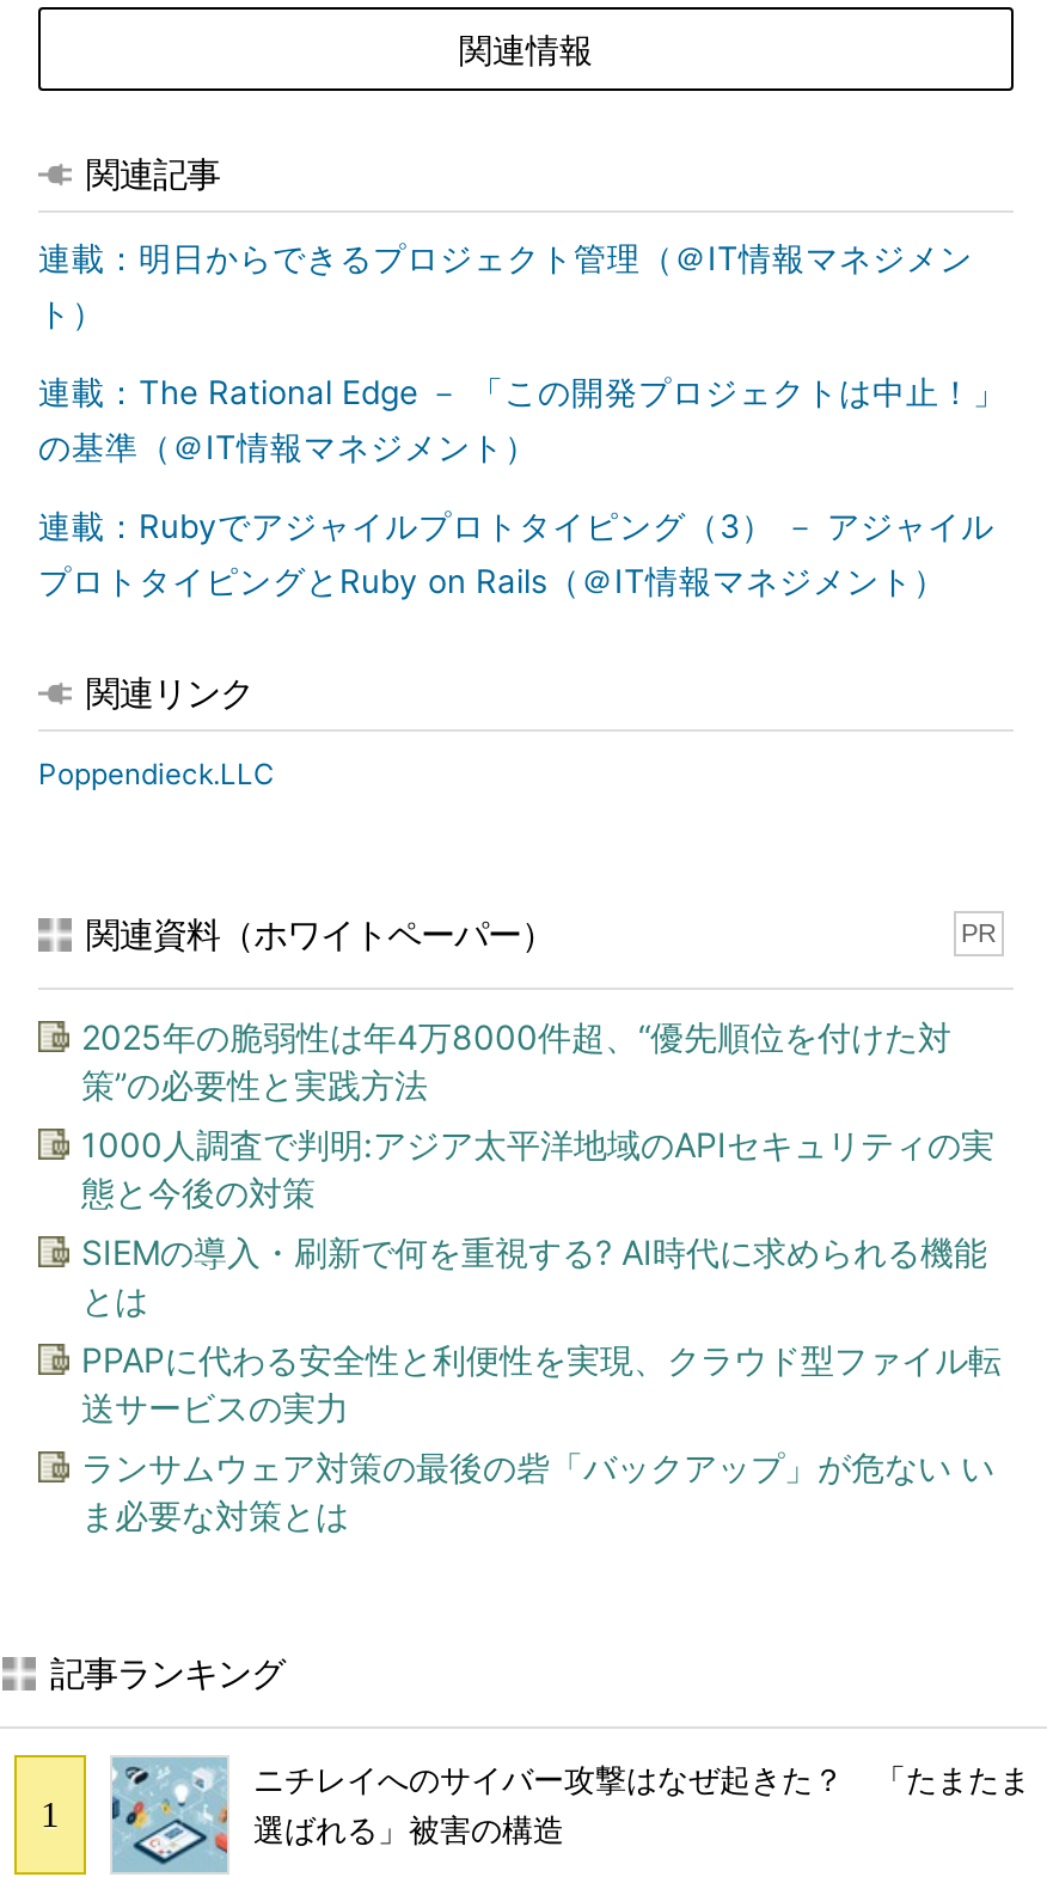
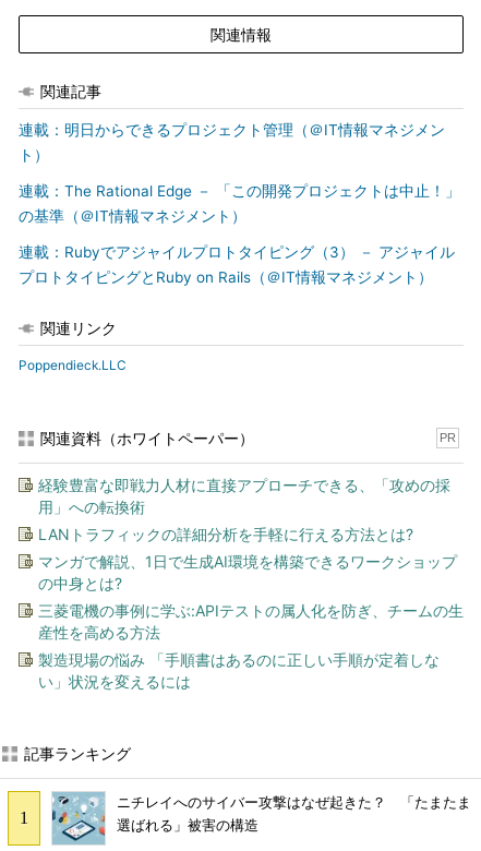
[81,1016,951,1105] 2025年の脆弱性は年4万8000件超、“優先順位を付けた対 | 策”の必要性と実践方法 -> [38,476,450,516] 経験豊富な即戦力人材に直接アプローチできる、「攻めの採 | 用」への転換術
[81,1124,994,1212] 1000人調査で判明:アジア太平洋地域のAPIセキュリティの実 | 態と今後の対策 -> [38,525,413,543] LANトラフィックの詳細分析を手軽に行える方法とは?
[81,1231,987,1320] SIEMの導入・刷新で何を重視する? AI時代に求められる機能 | とは -> [38,552,457,592] マンガで解説、1日で生成AI環境を構築できるワークショップ | の中身とは?
[81,1339,1002,1427] PPAPに代わる安全性と利便性を実現、クラウド型ファイル転 | 送サービスの実力 -> [38,601,464,642] 三菱電機の事例に学ぶ:APIテストの属人化を防ぎ、チームの生 | 産性を高める方法
[81,1447,994,1535] ランサムウェア対策の最後の砦「バックアップ」が危ない い | ま必要な対策とは -> [38,650,440,691] 製造現場の悩み 「手順書はあるのに正しい手順が定着しな | い」状況を変えるには

